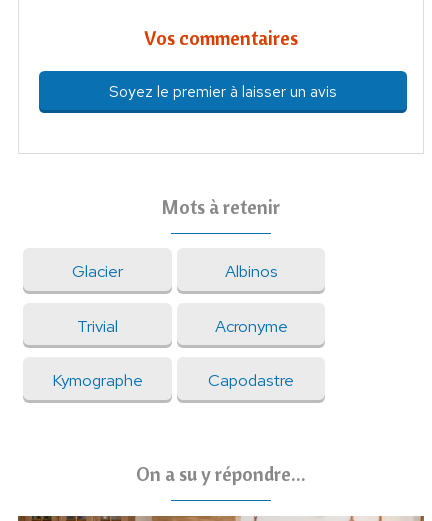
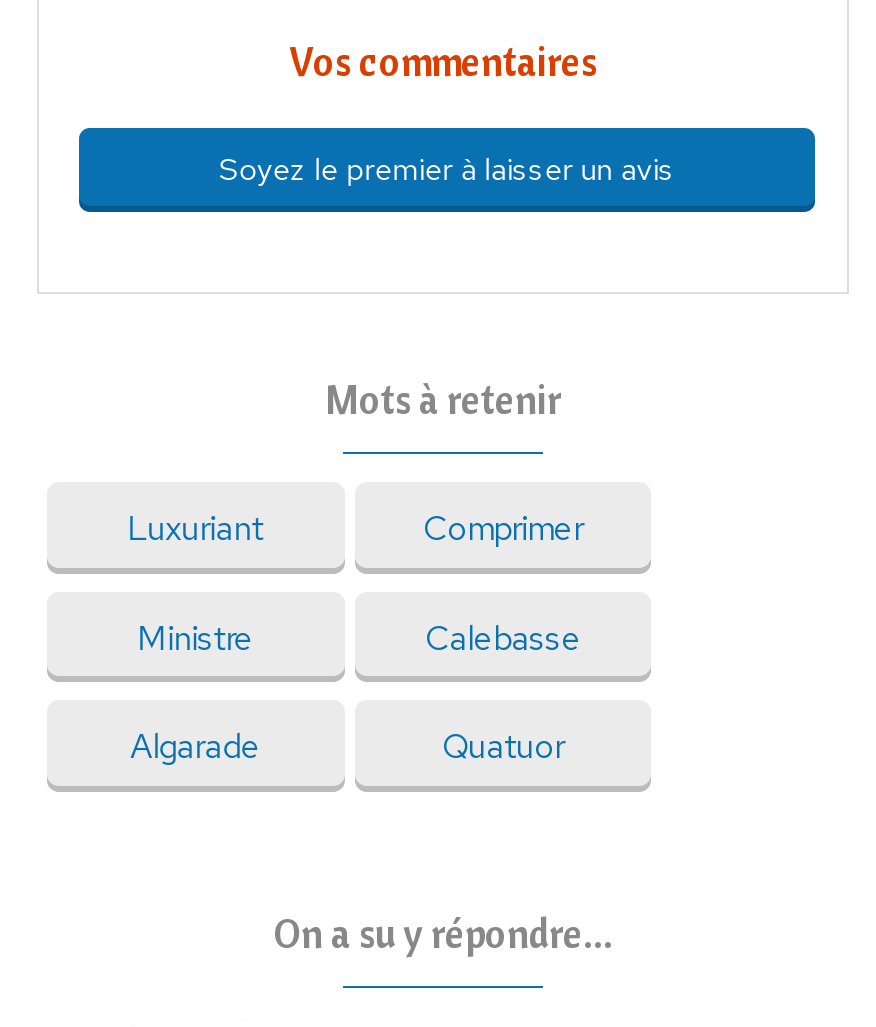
[72,260,277,282] Glacier | Albinos -> [127,507,583,551] Luxuriant | Comprimer
[77,314,287,336] Trivial | Acronyme -> [137,615,581,659] Ministre | Calebasse
[52,369,294,391] Kymographe | Capodastre -> [130,724,564,768] Algarade | Quatuor

